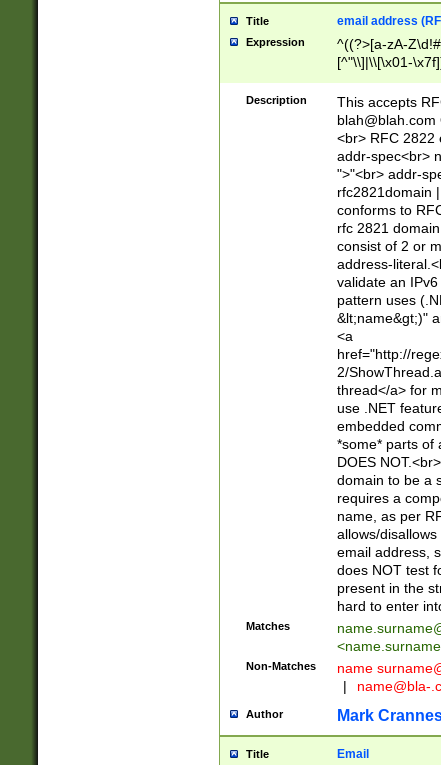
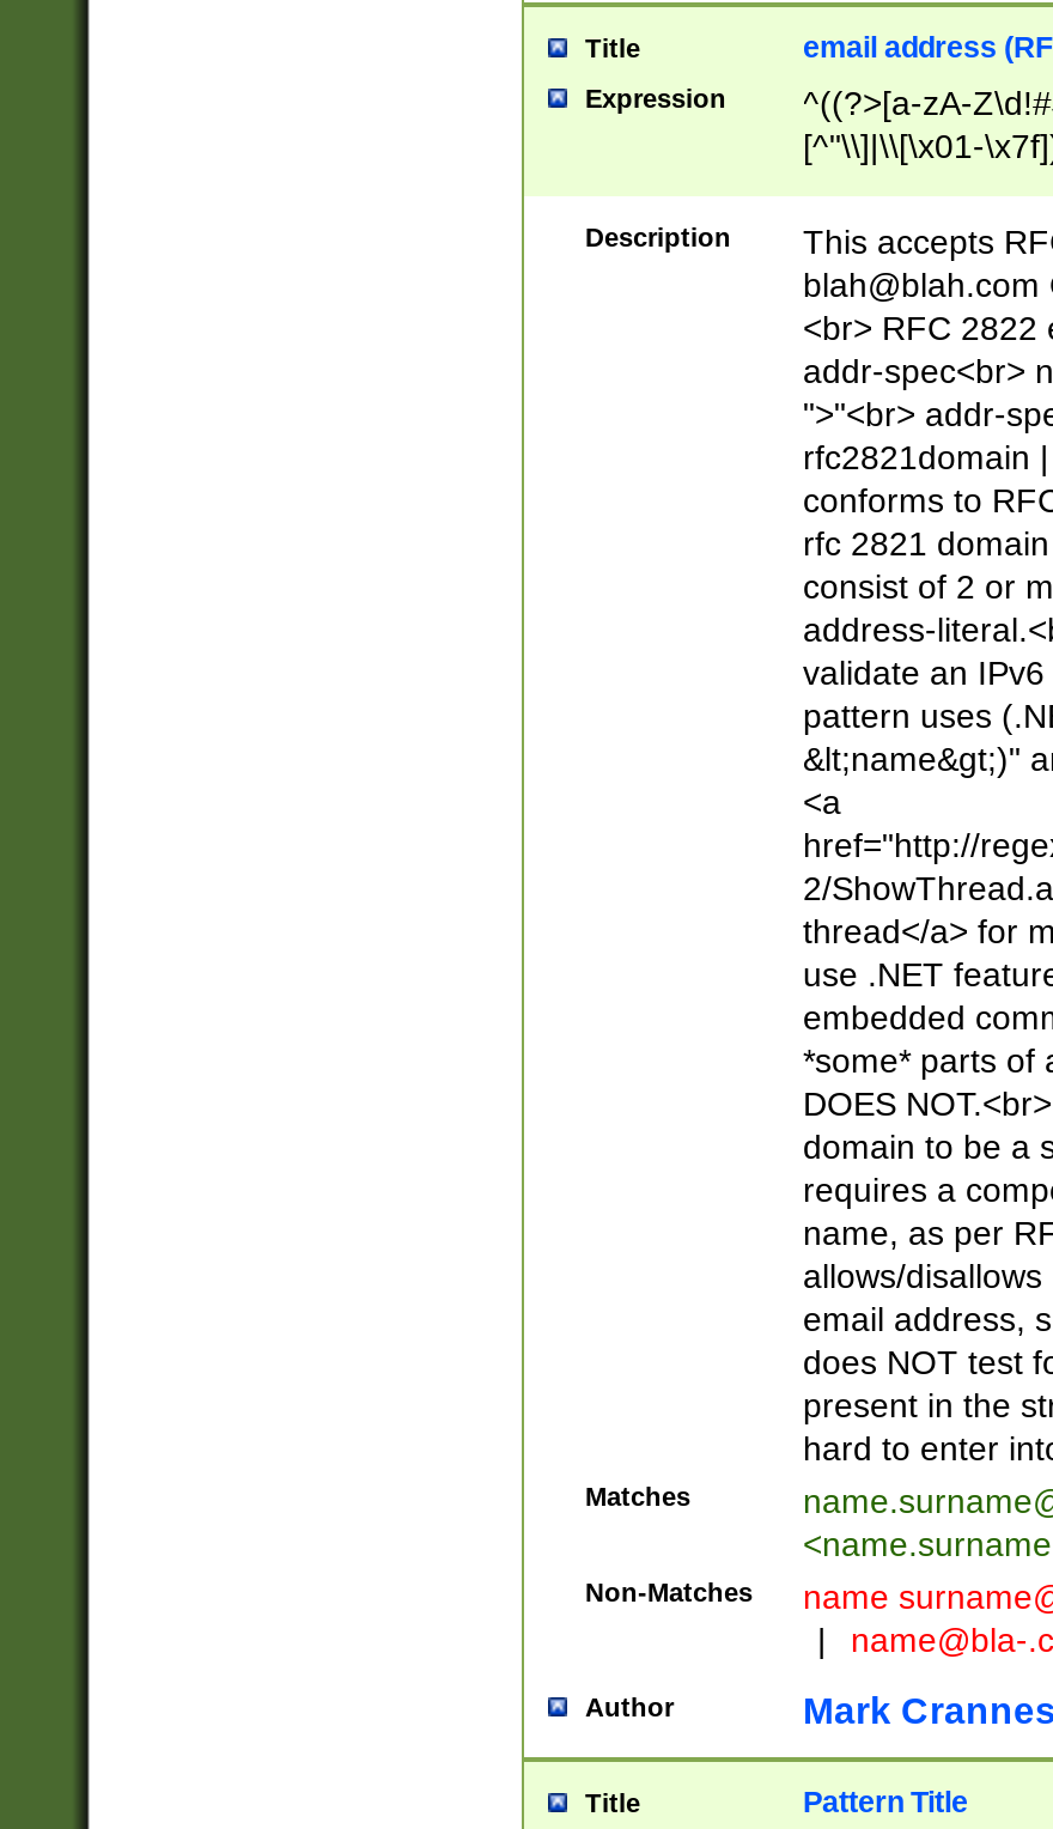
[336,747,368,761] Email -> [803,1786,968,1820] Pattern Title

